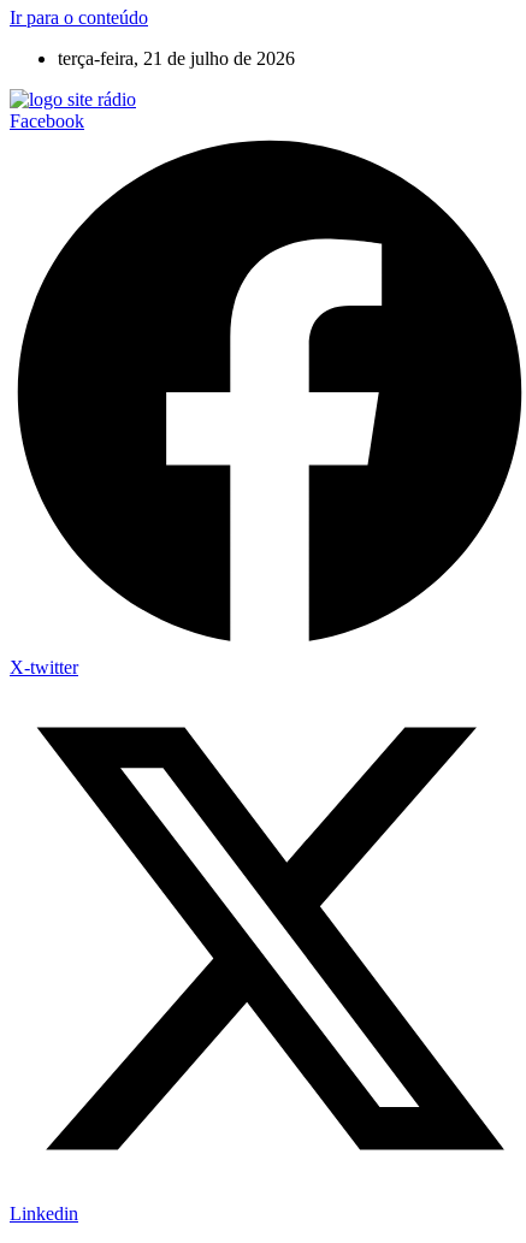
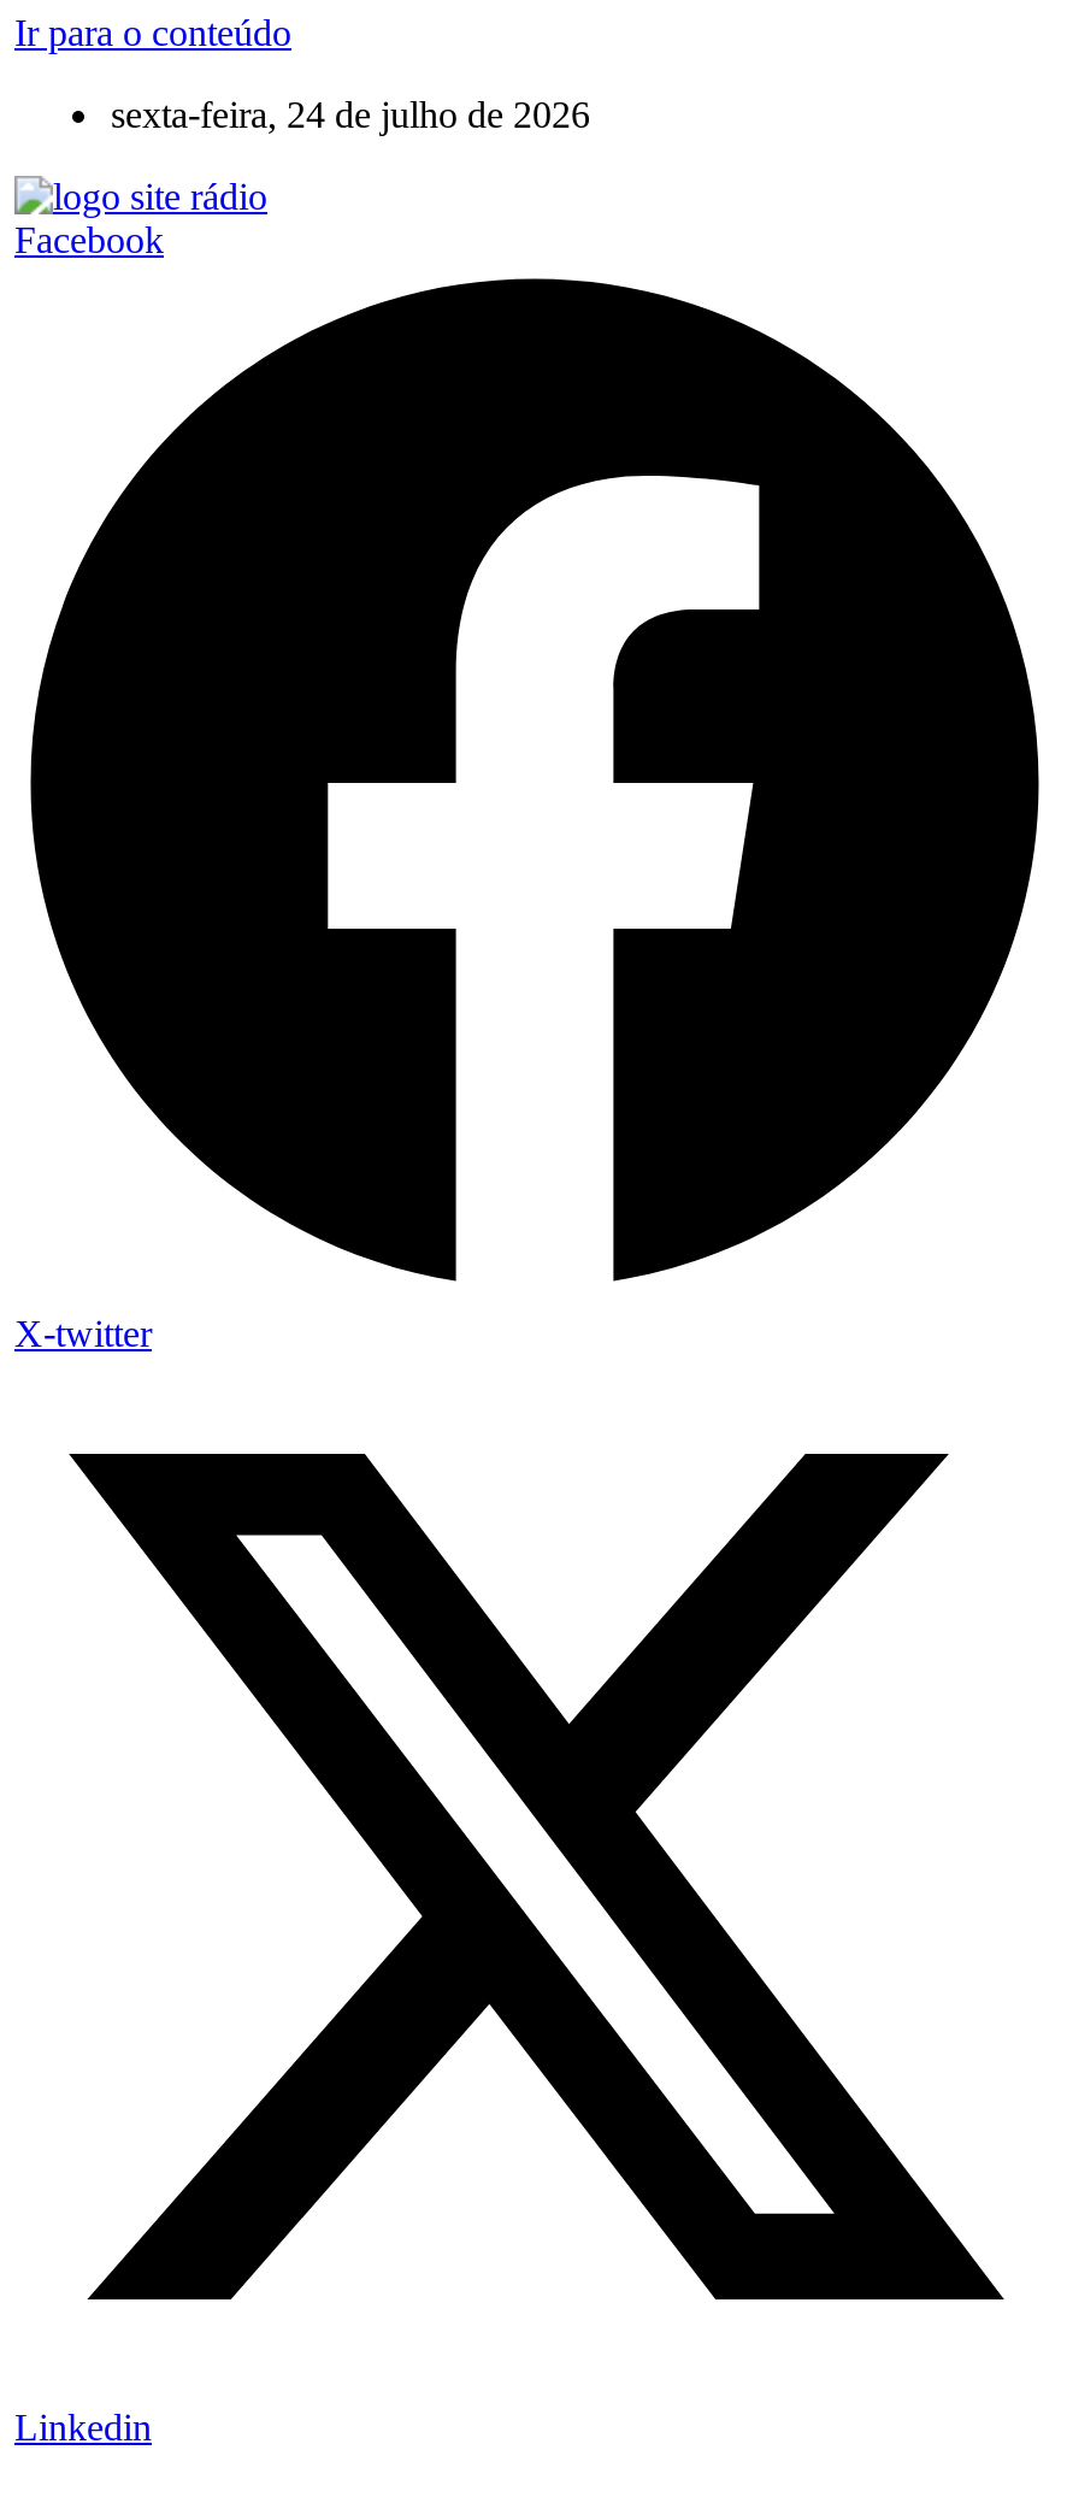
[58,48,295,69] terça-feira, 21 de julho de 2026 -> [111,94,590,135] sexta-feira, 24 de julho de 2026

